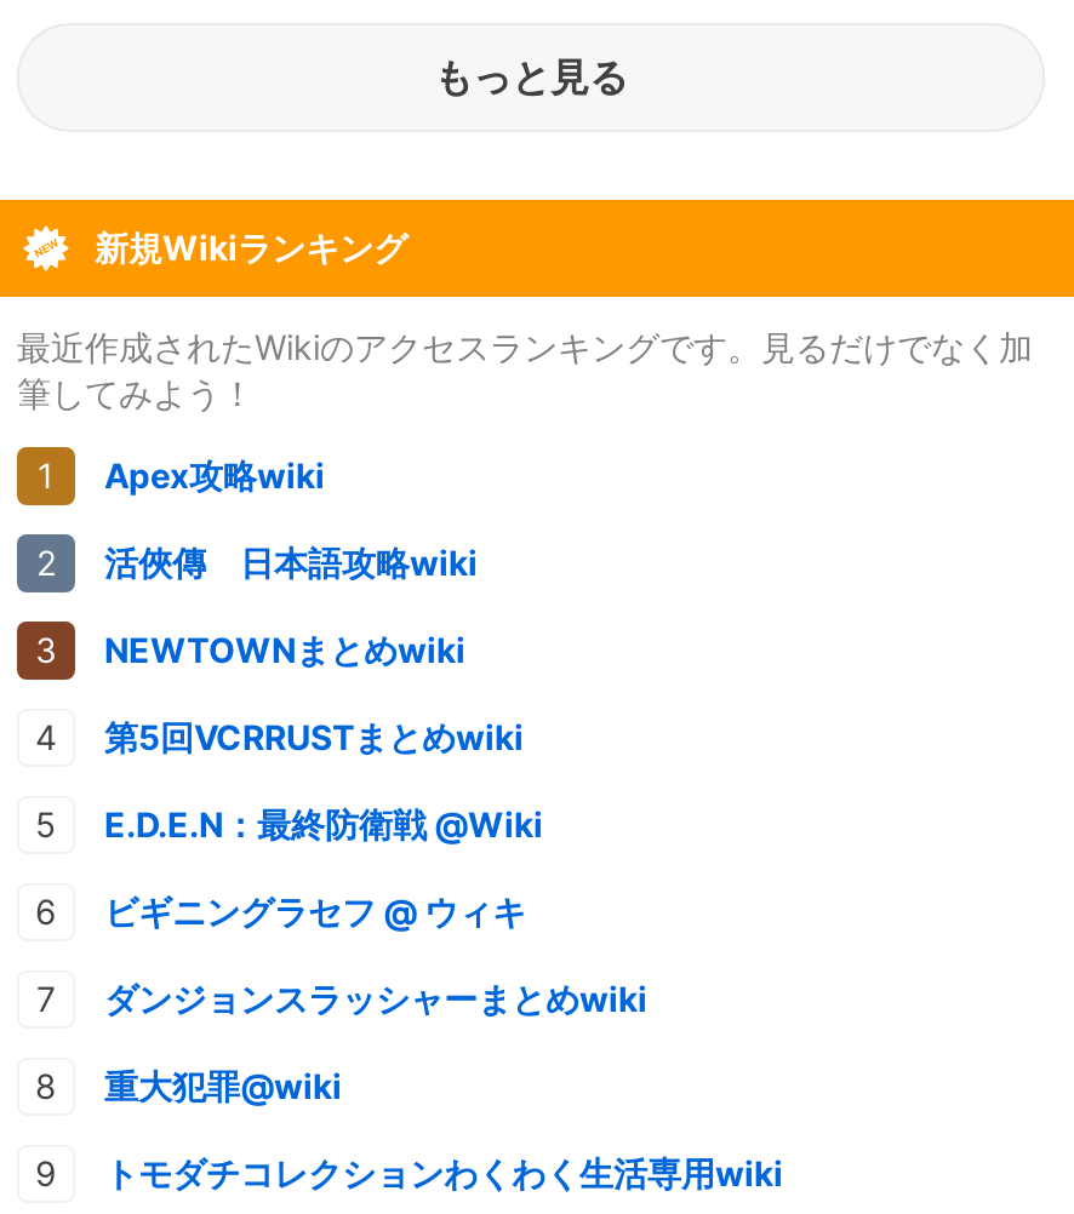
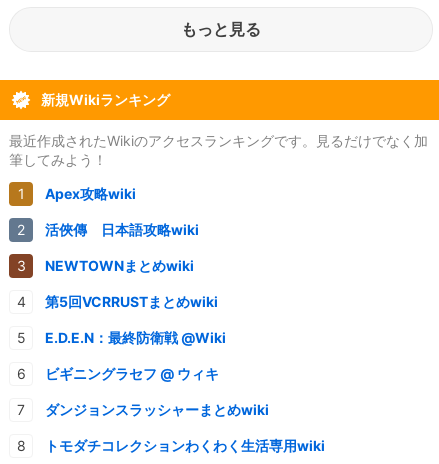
[104,1066,342,1107] 重大犯罪@wiki -> none

